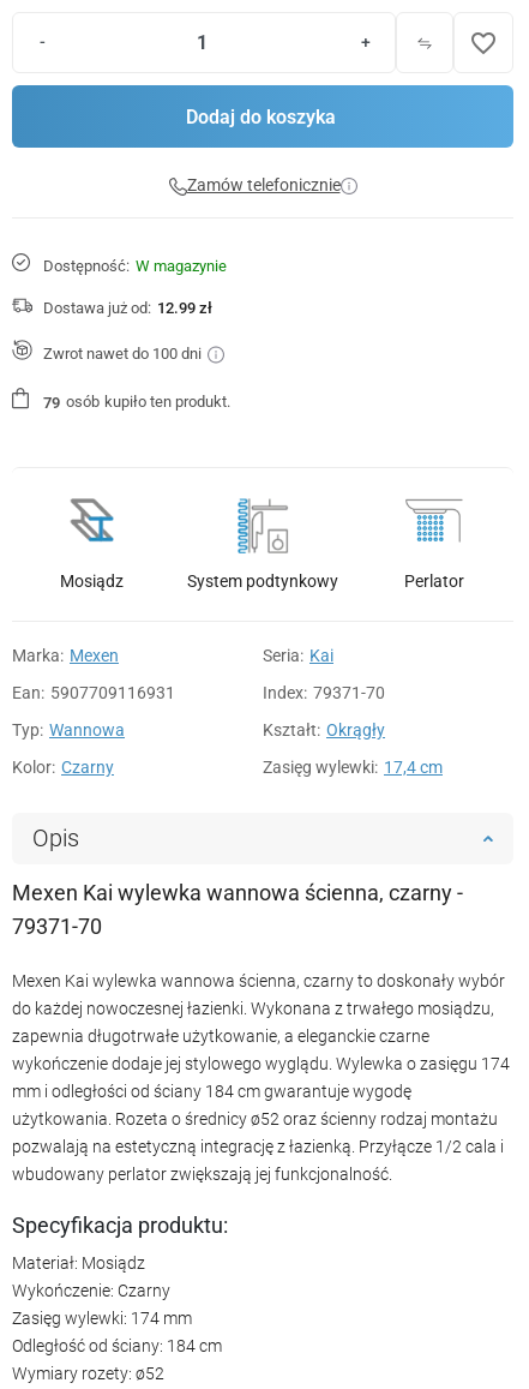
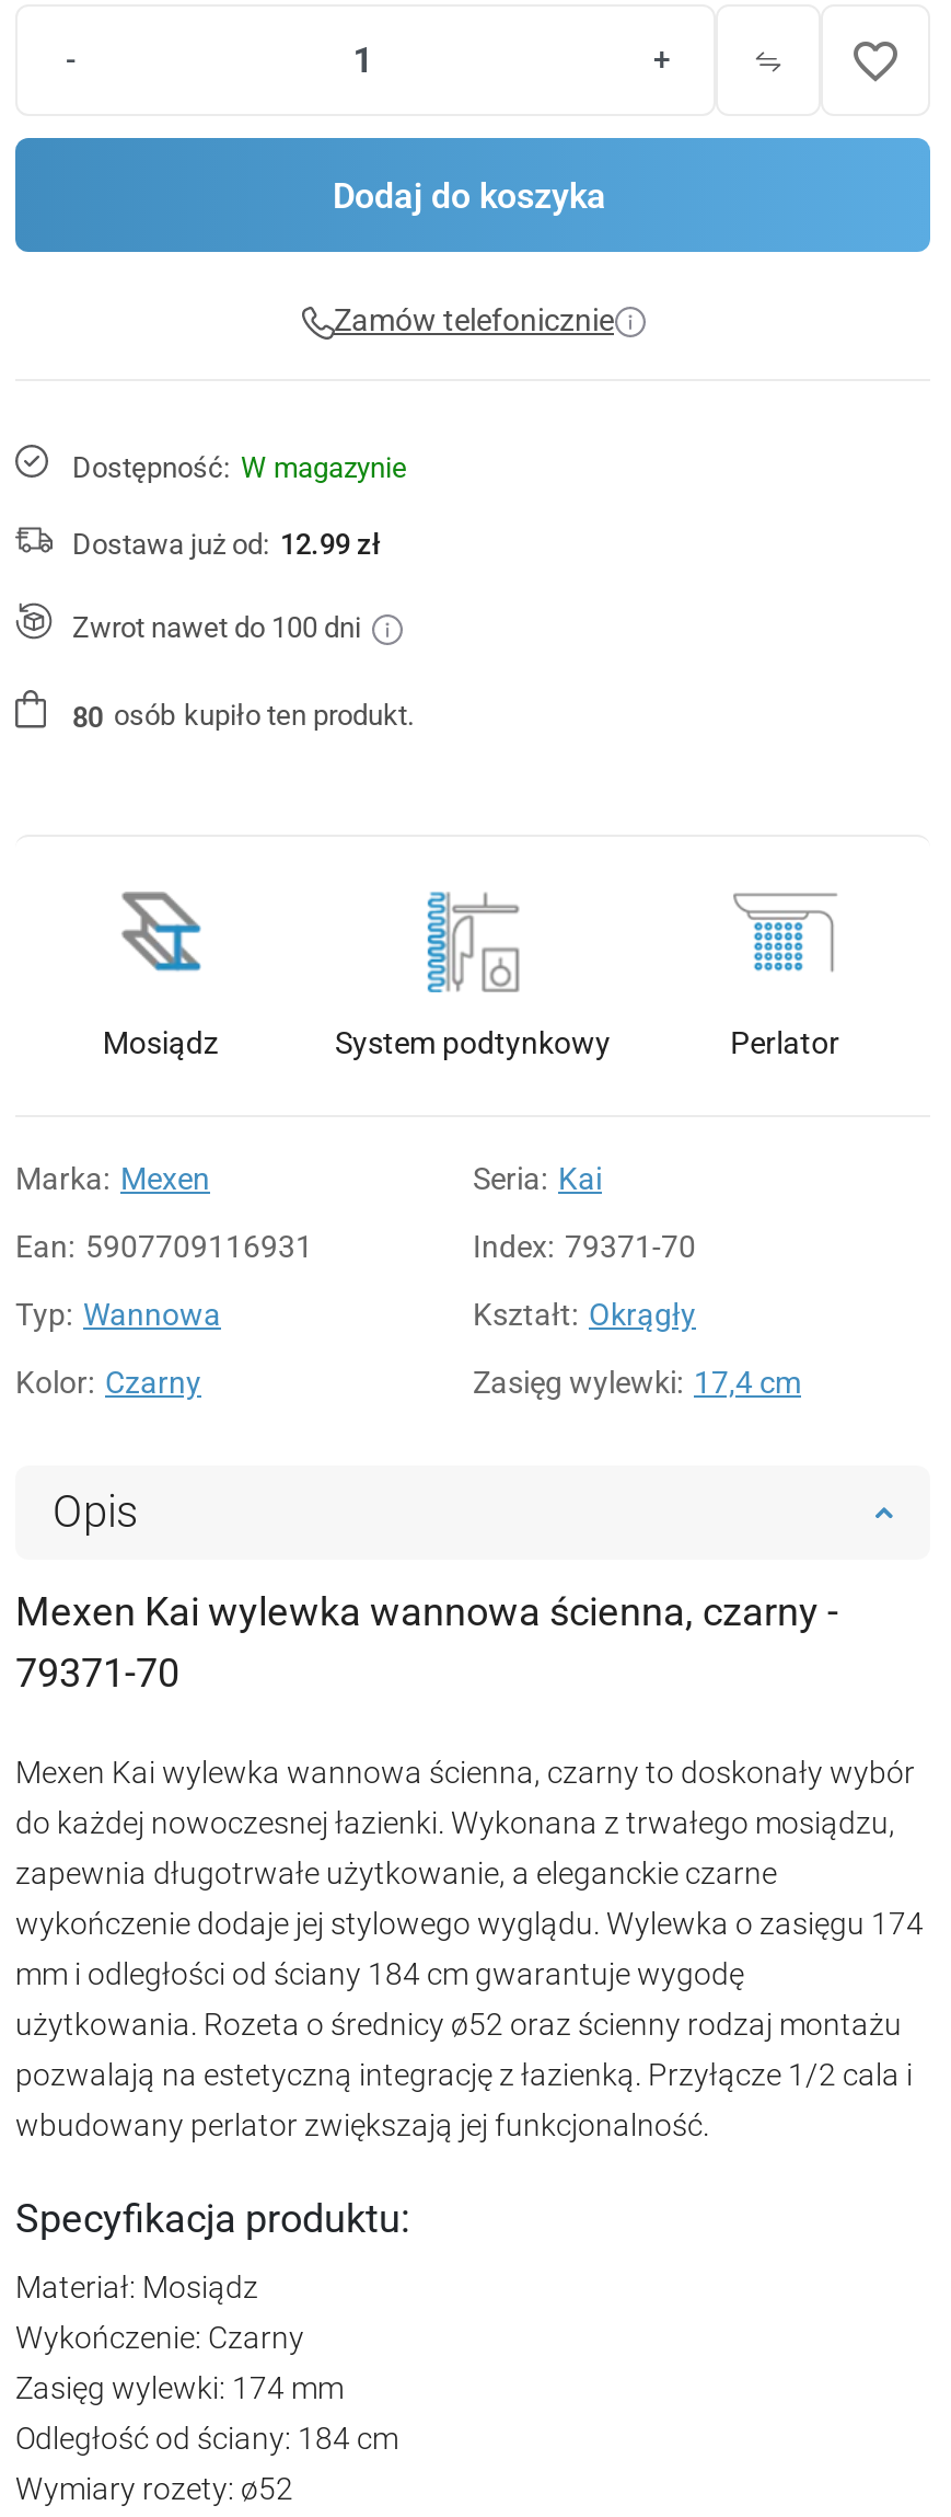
[43,393,230,411] 79 osób kupiło ten produkt. -> [72,699,414,733] 80 osób kupiło ten produkt.

